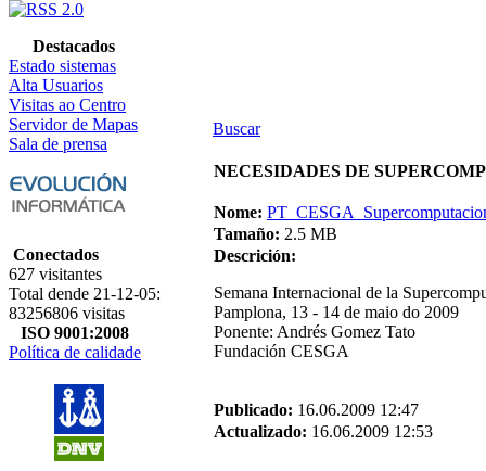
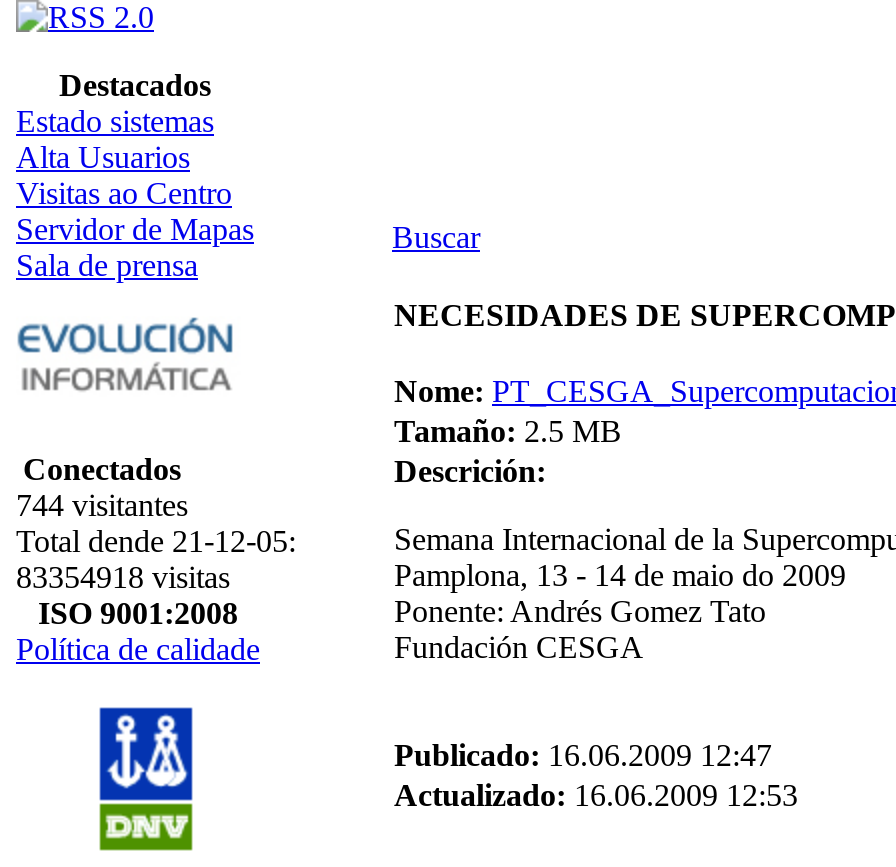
[9,265,102,283] 627 visitantes -> [16,488,188,522] 744 visitantes
[9,304,125,322] 83256806 visitas -> [16,560,230,594] 83354918 visitas

